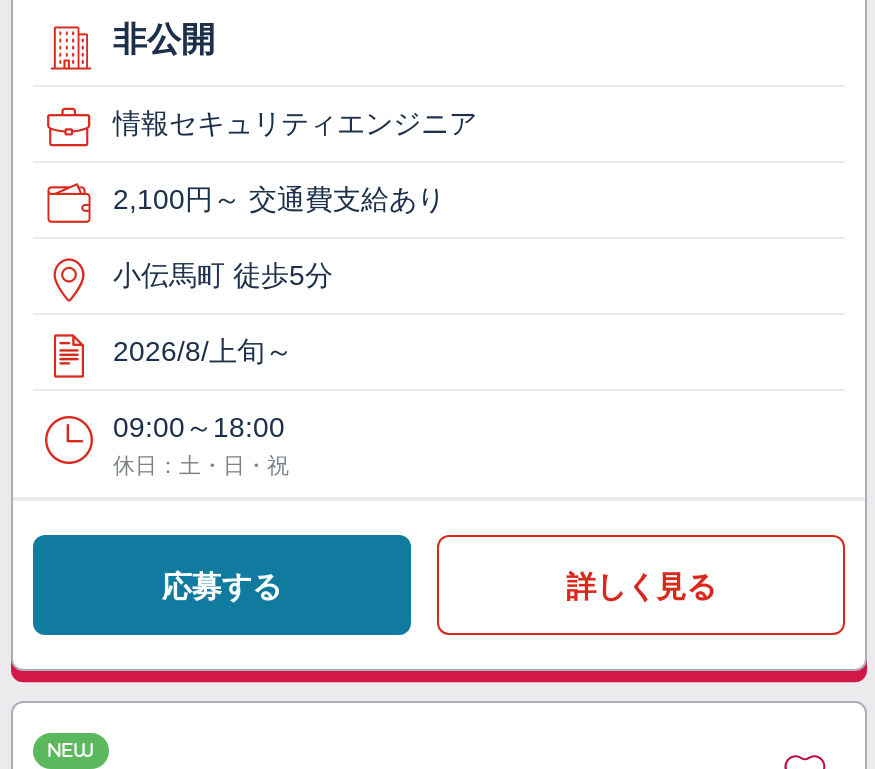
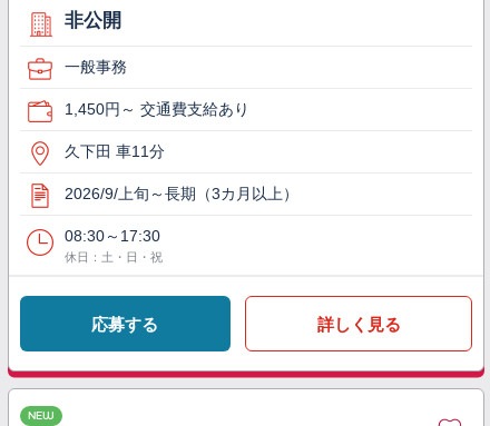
[113,108,477,140] 情報セキュリティエンジニア -> [65,58,127,76] 一般事務
[113,184,445,216] 2,100円～ 交通費支給あり -> [65,100,249,118] 1,450円～ 交通費支給あり
[113,260,333,292] 小伝馬町 徒歩5分 -> [65,143,165,161] 久下田 車11分
[113,336,293,368] 2026/8/上旬～ -> [65,185,298,203] 2026/9/上旬～長期（3カ月以上）
[113,412,285,444] 09:00～18:00 -> [65,227,160,245] 08:30～17:30

